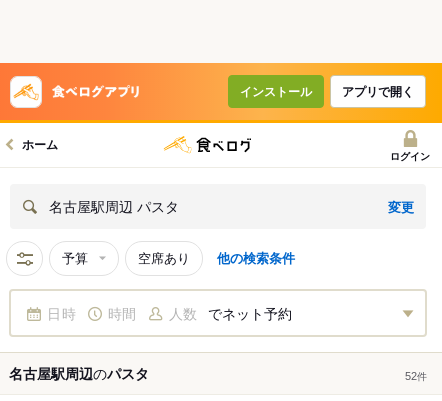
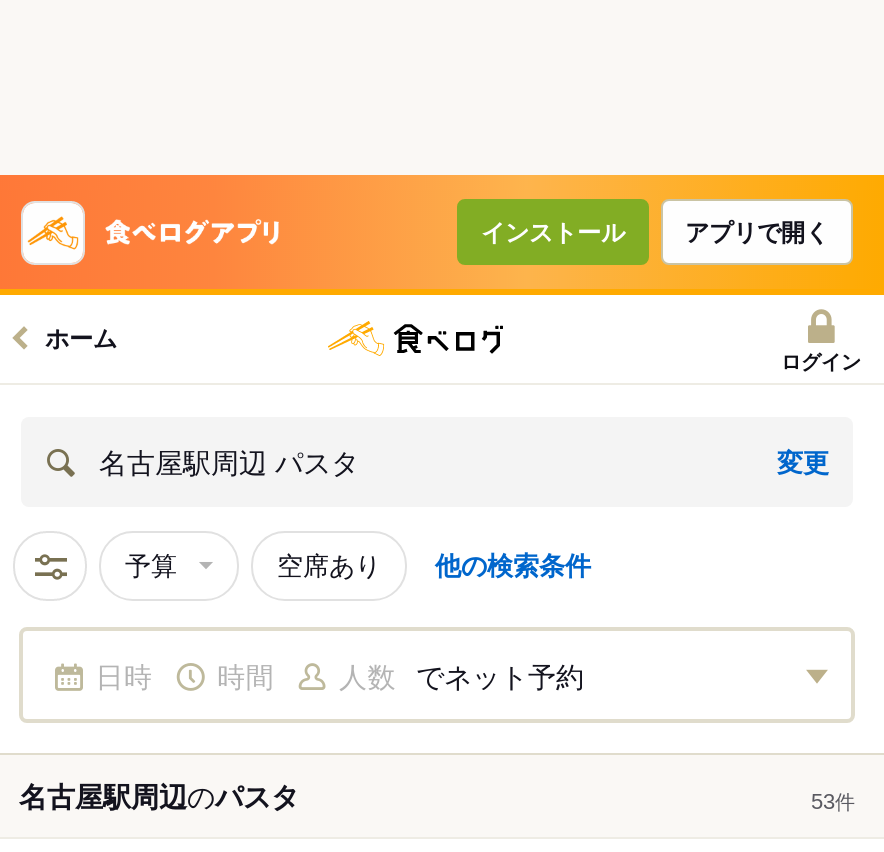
[405,370,427,382] 52件 -> [811,790,855,814] 53件

